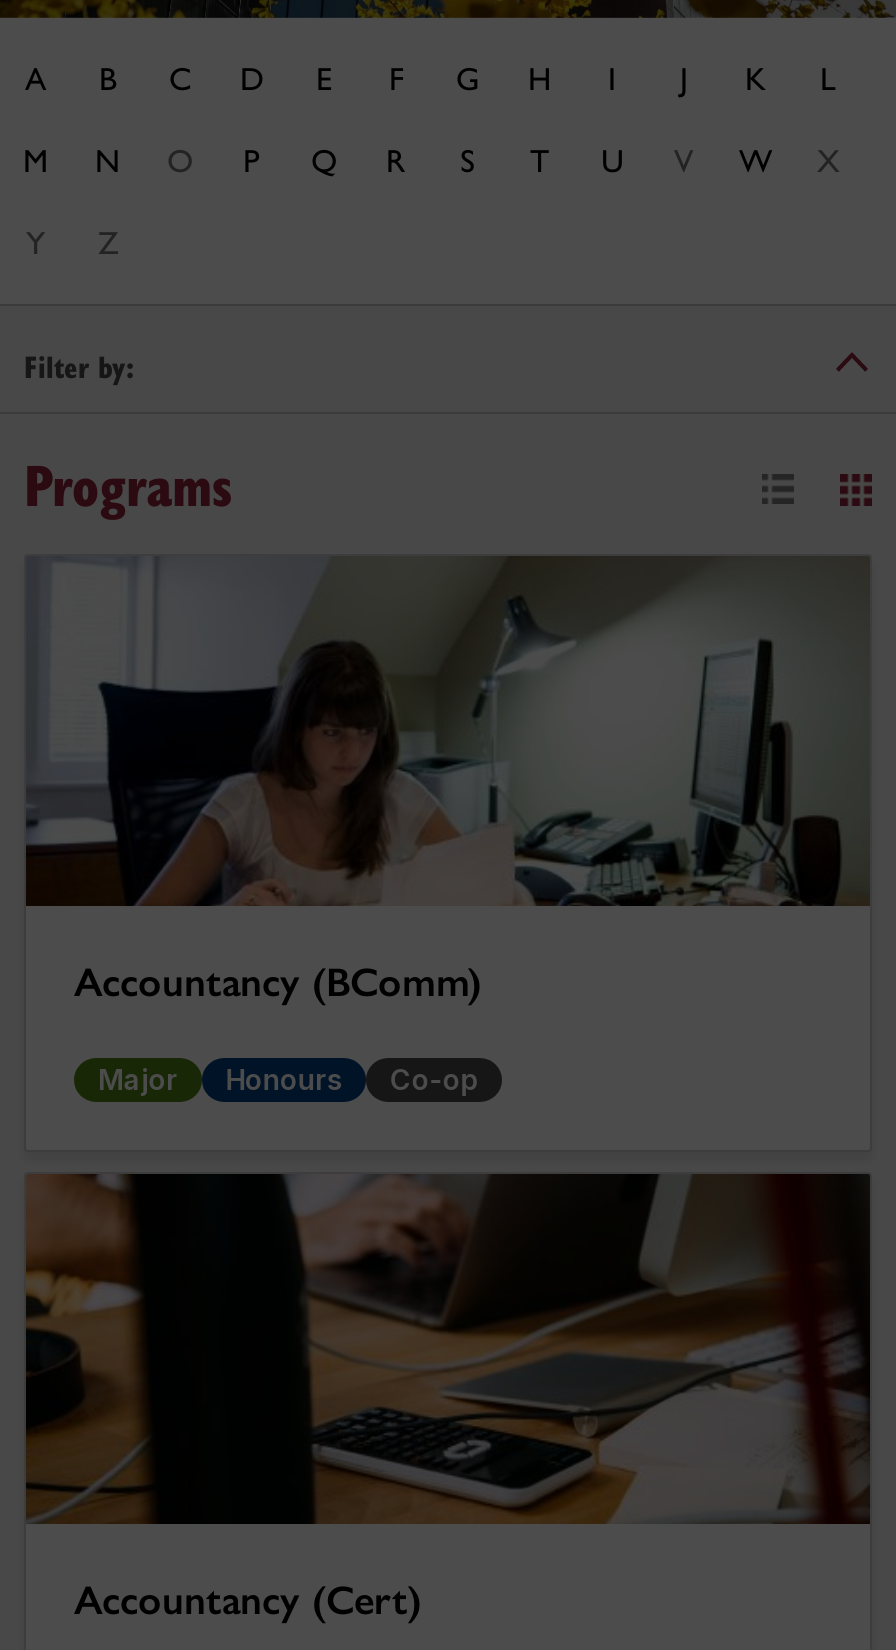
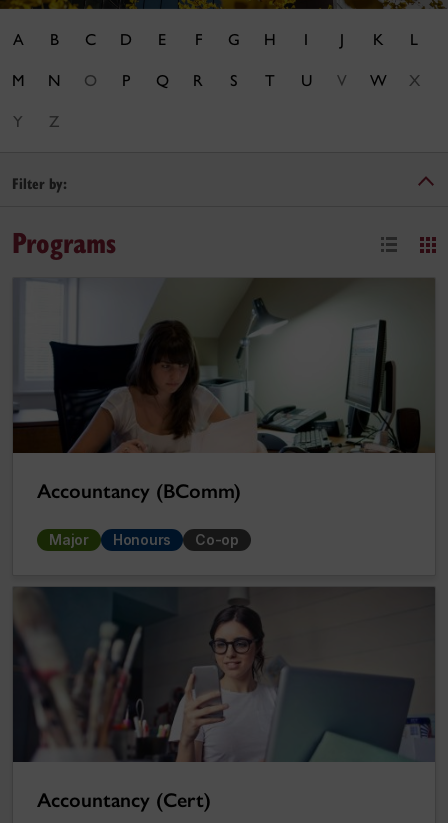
[24,1174,870,1526] [image] -> [12,586,435,763] [image]

